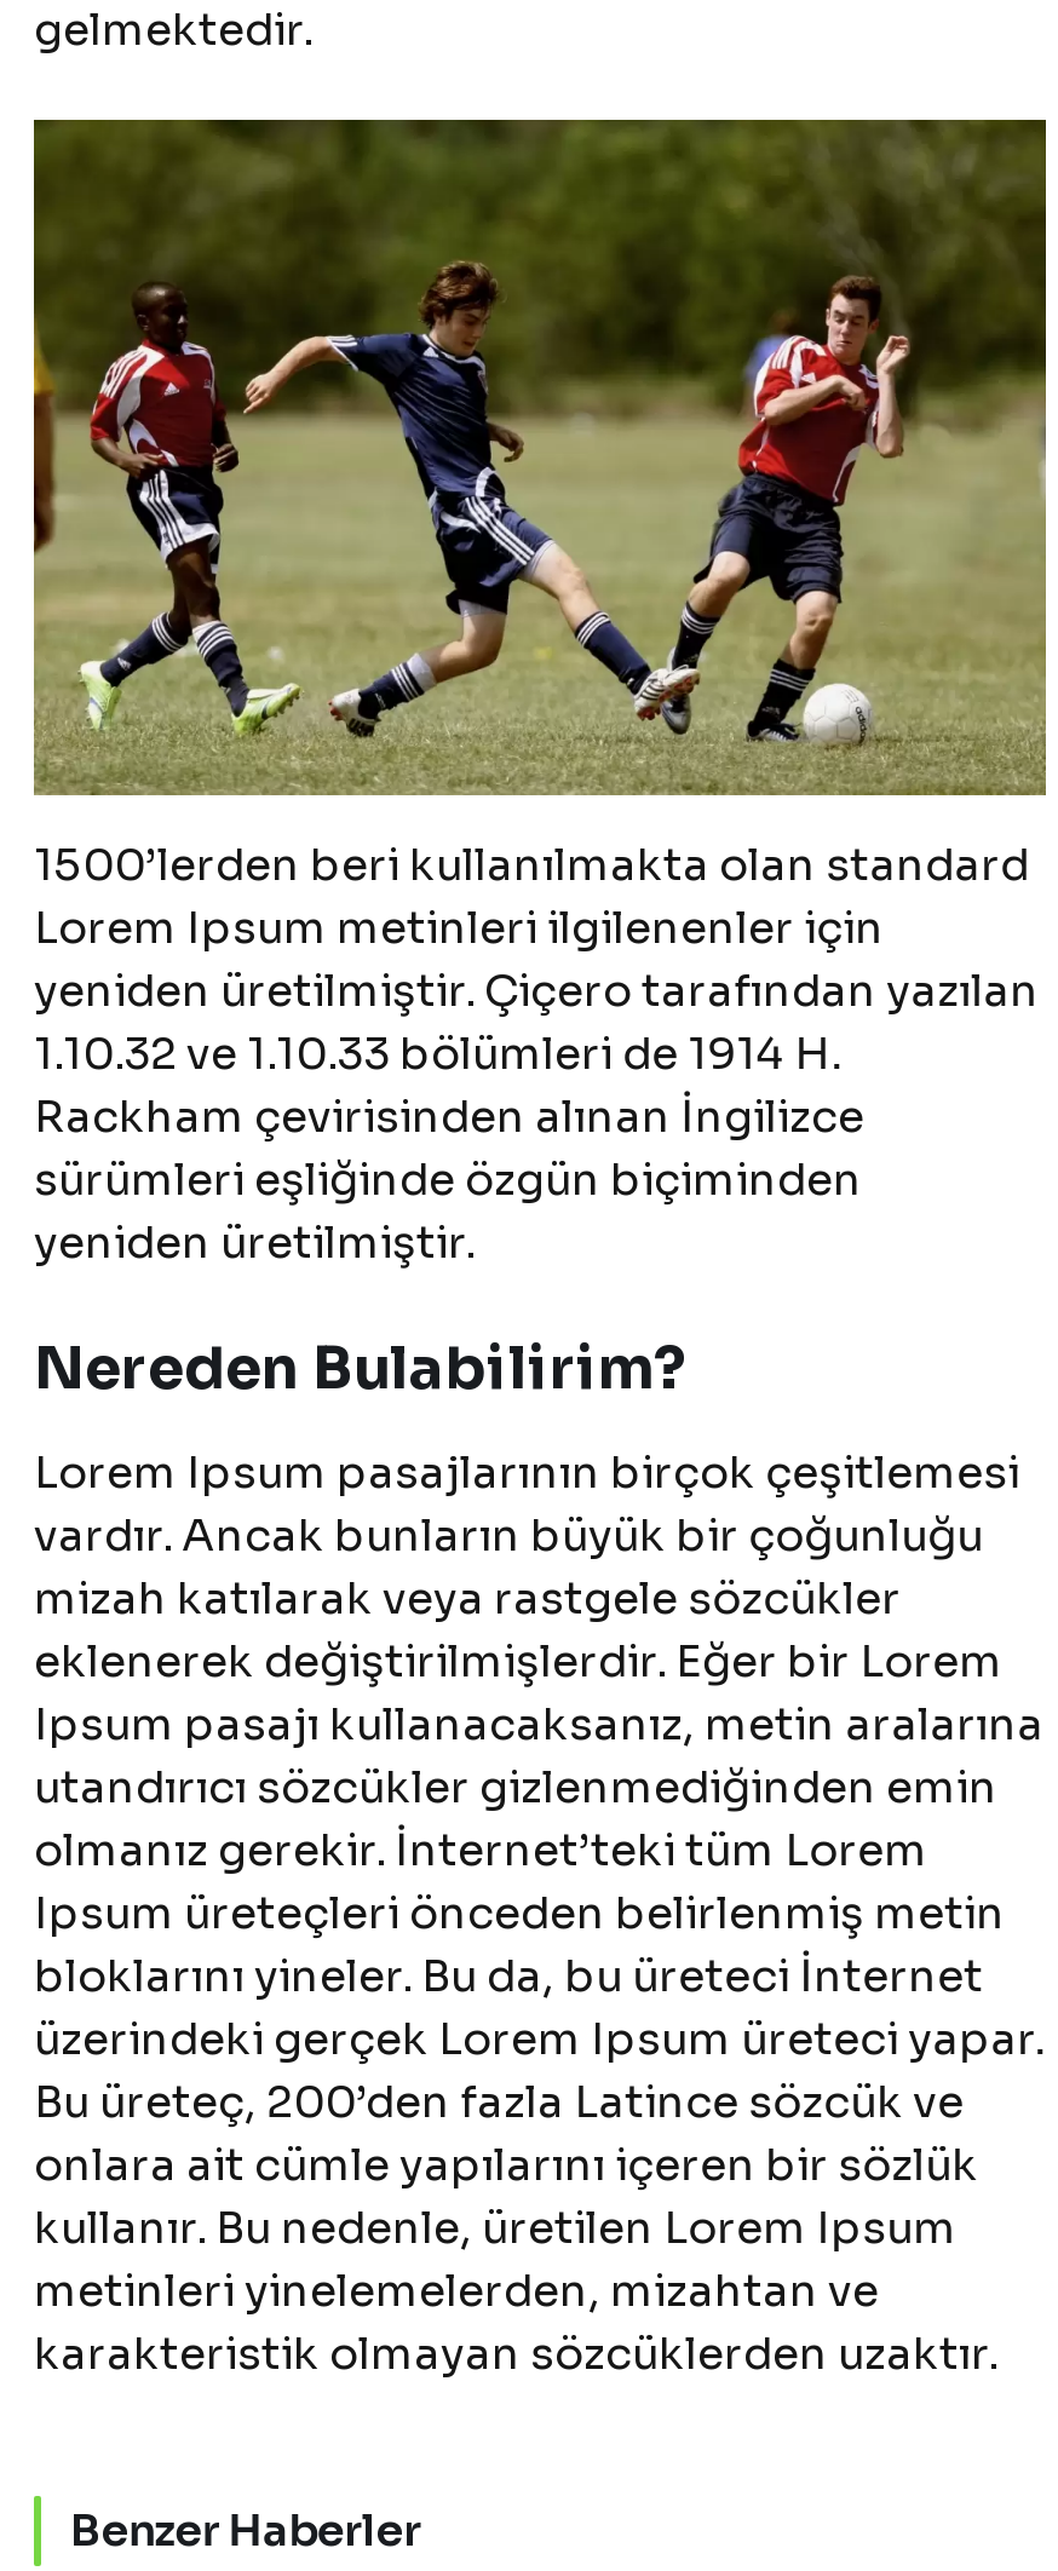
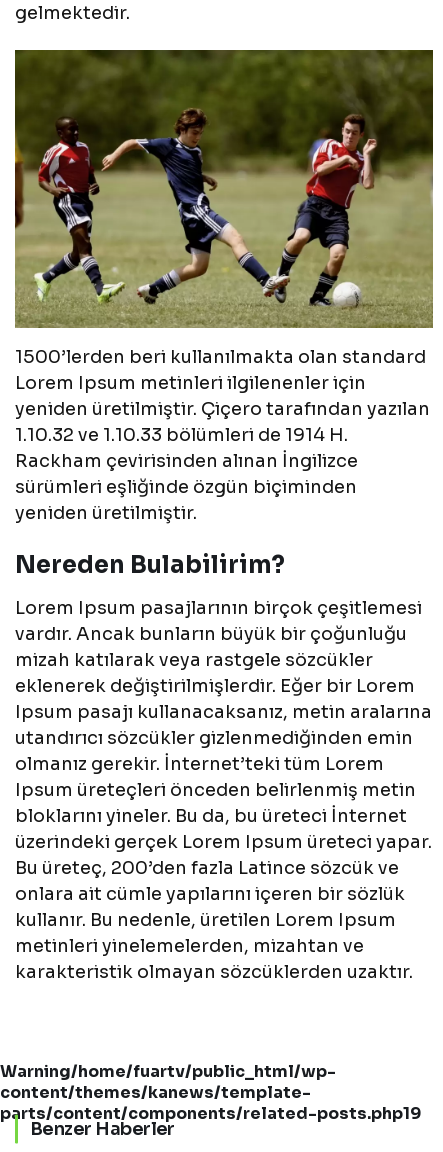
none -> [0,1061,421,1124] Warning/home/fuartv/public_html/wp- | content/themes/kanews/template- | parts/content/components/related-posts.php19

